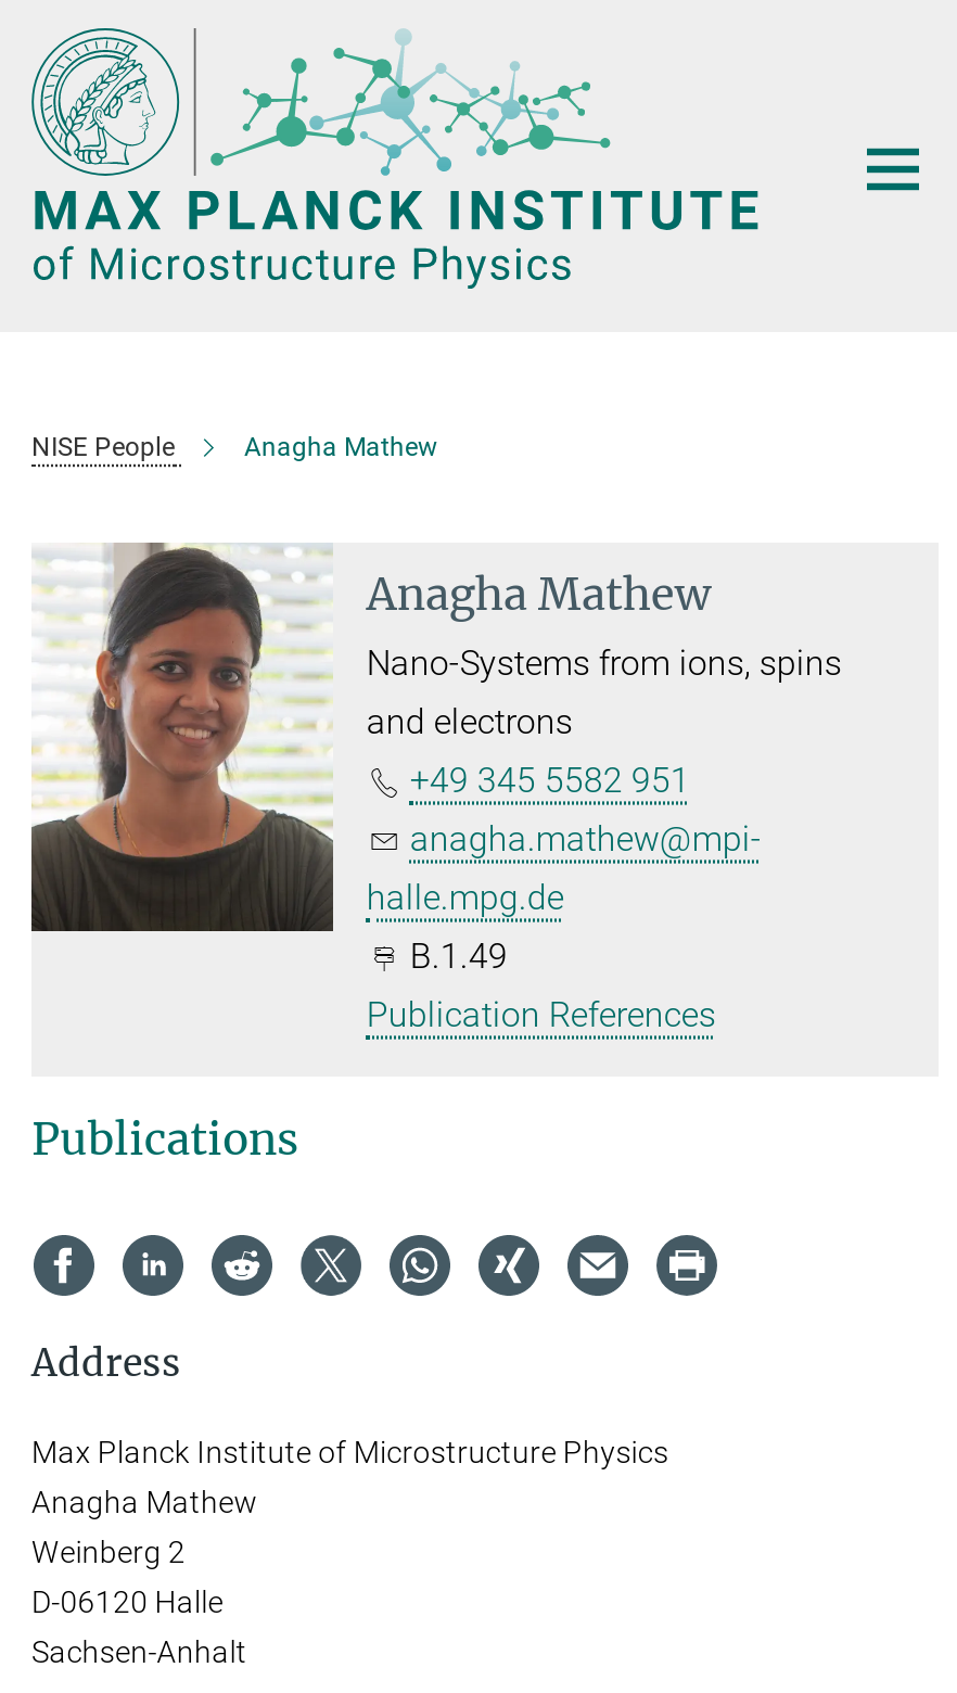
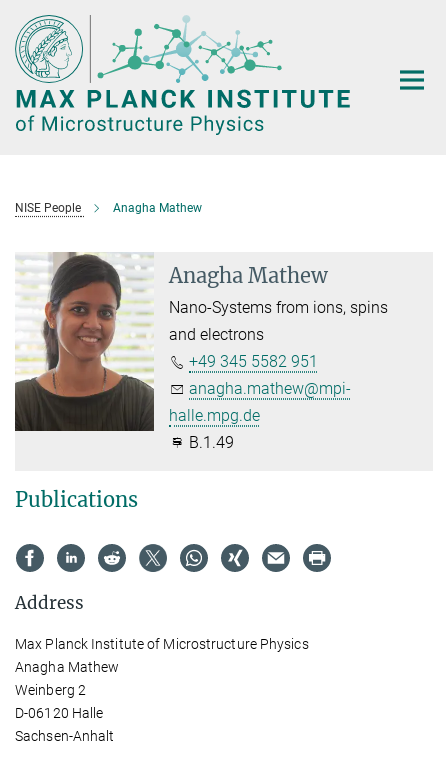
[366,994,716,1035] Publication References -> none

